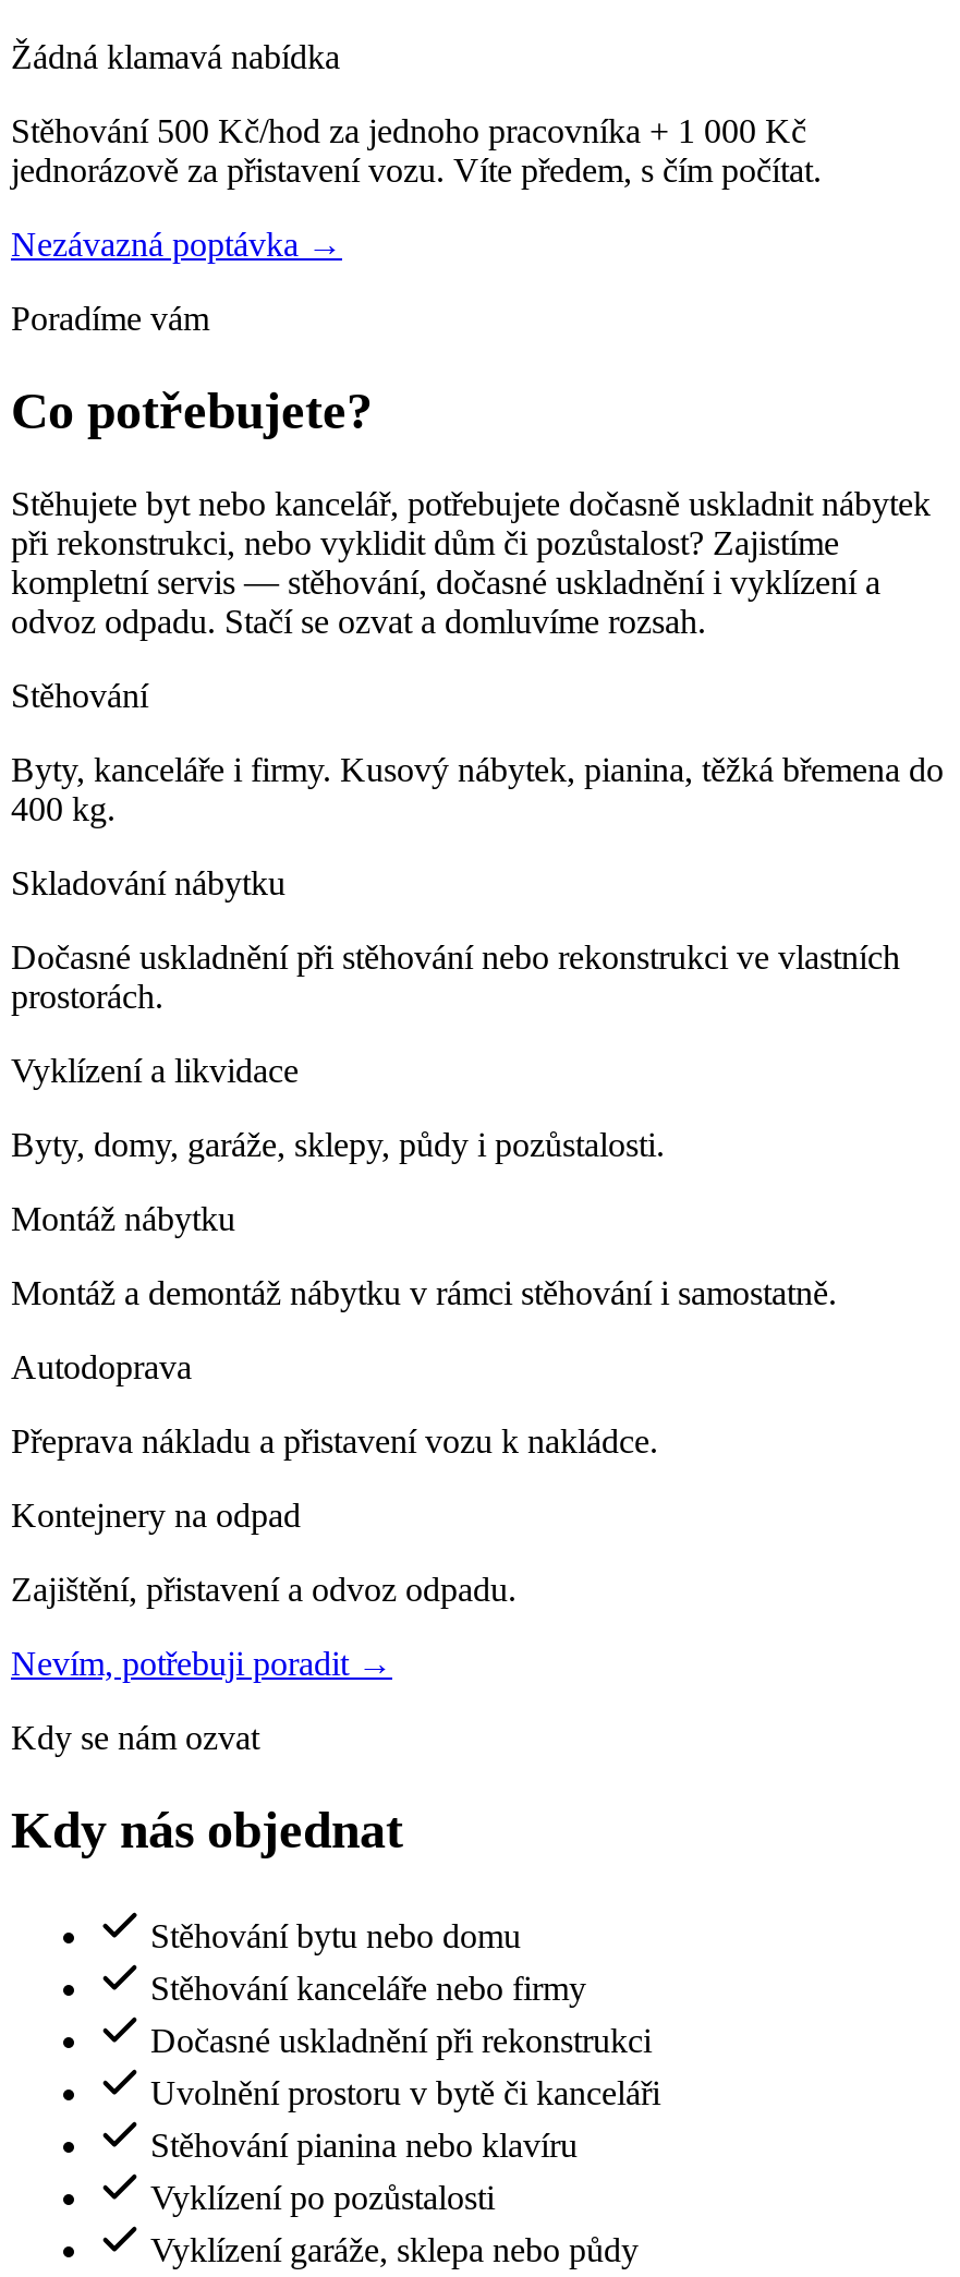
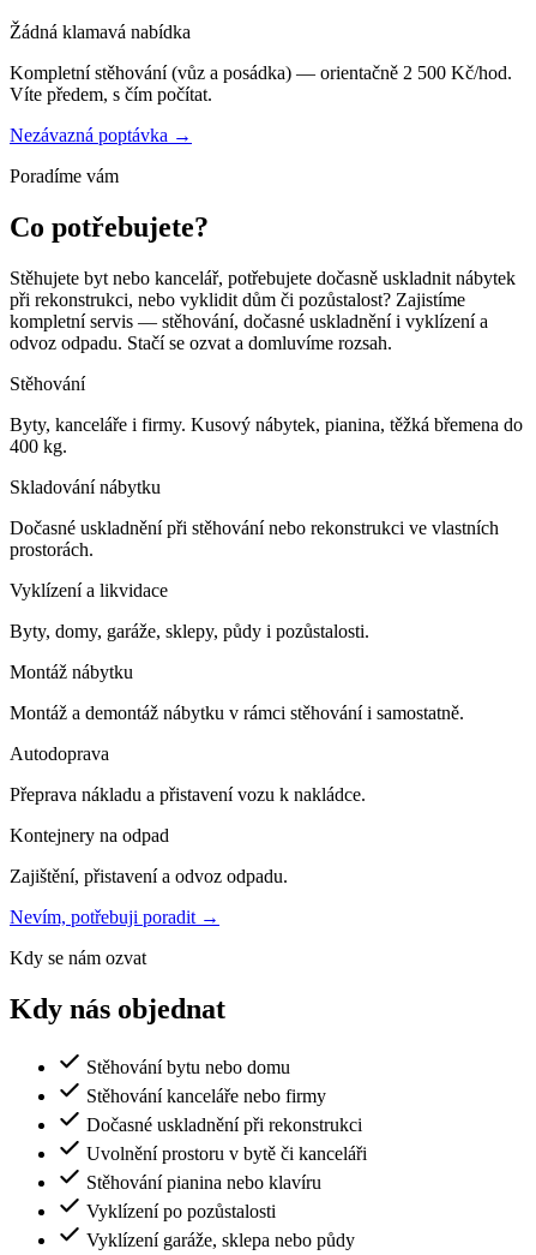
[11,112,822,189] Stěhování 500 Kč/hod za jednoho pracovníka + 1 000 Kč | jednorázově za přistavení vozu. Víte předem, s čím počítat. -> [10,63,512,105] Kompletní stěhování (vůz a posádka) — orientačně 2 500 Kč/hod. | Víte předem, s čím počítat.

